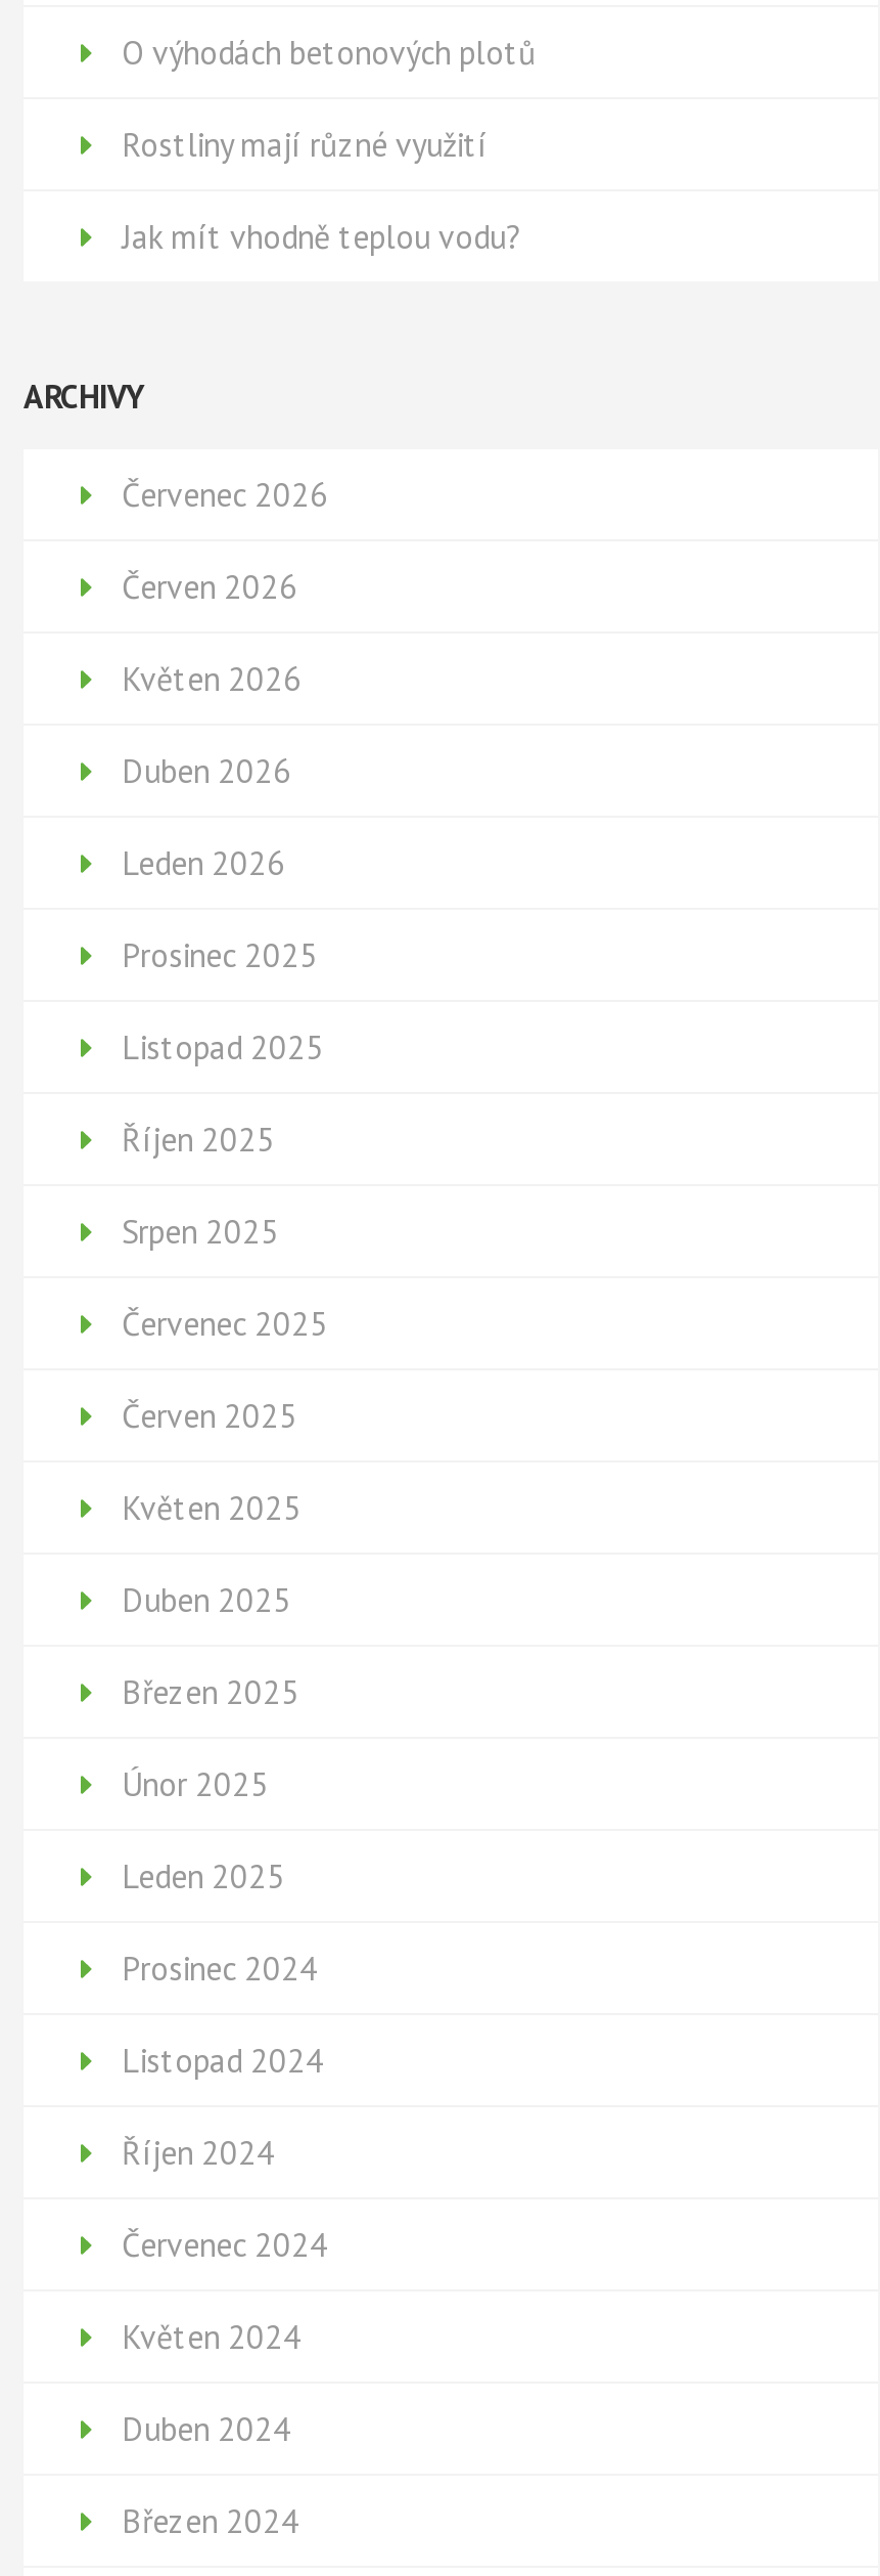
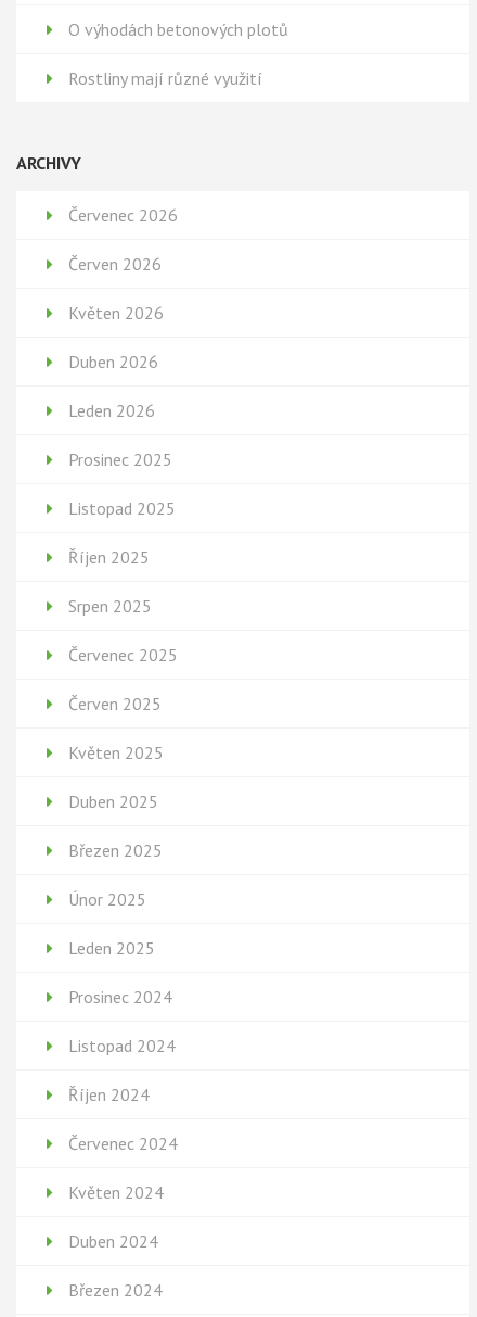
[122,217,520,257] Jak mít vhodně teplou vodu? -> none

